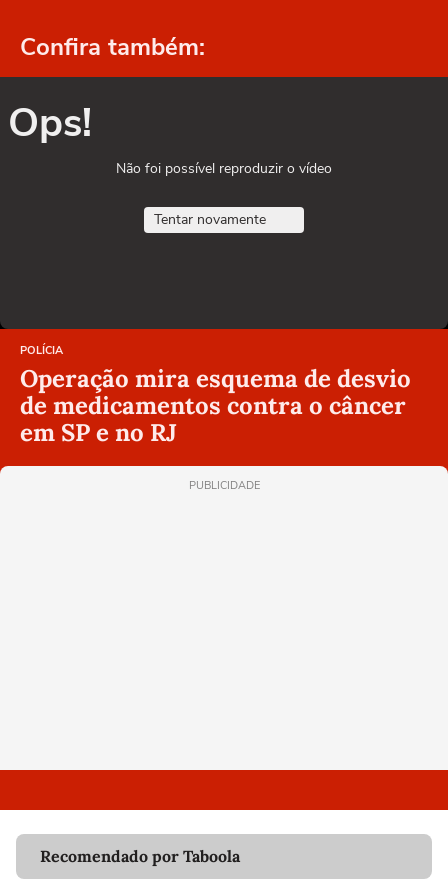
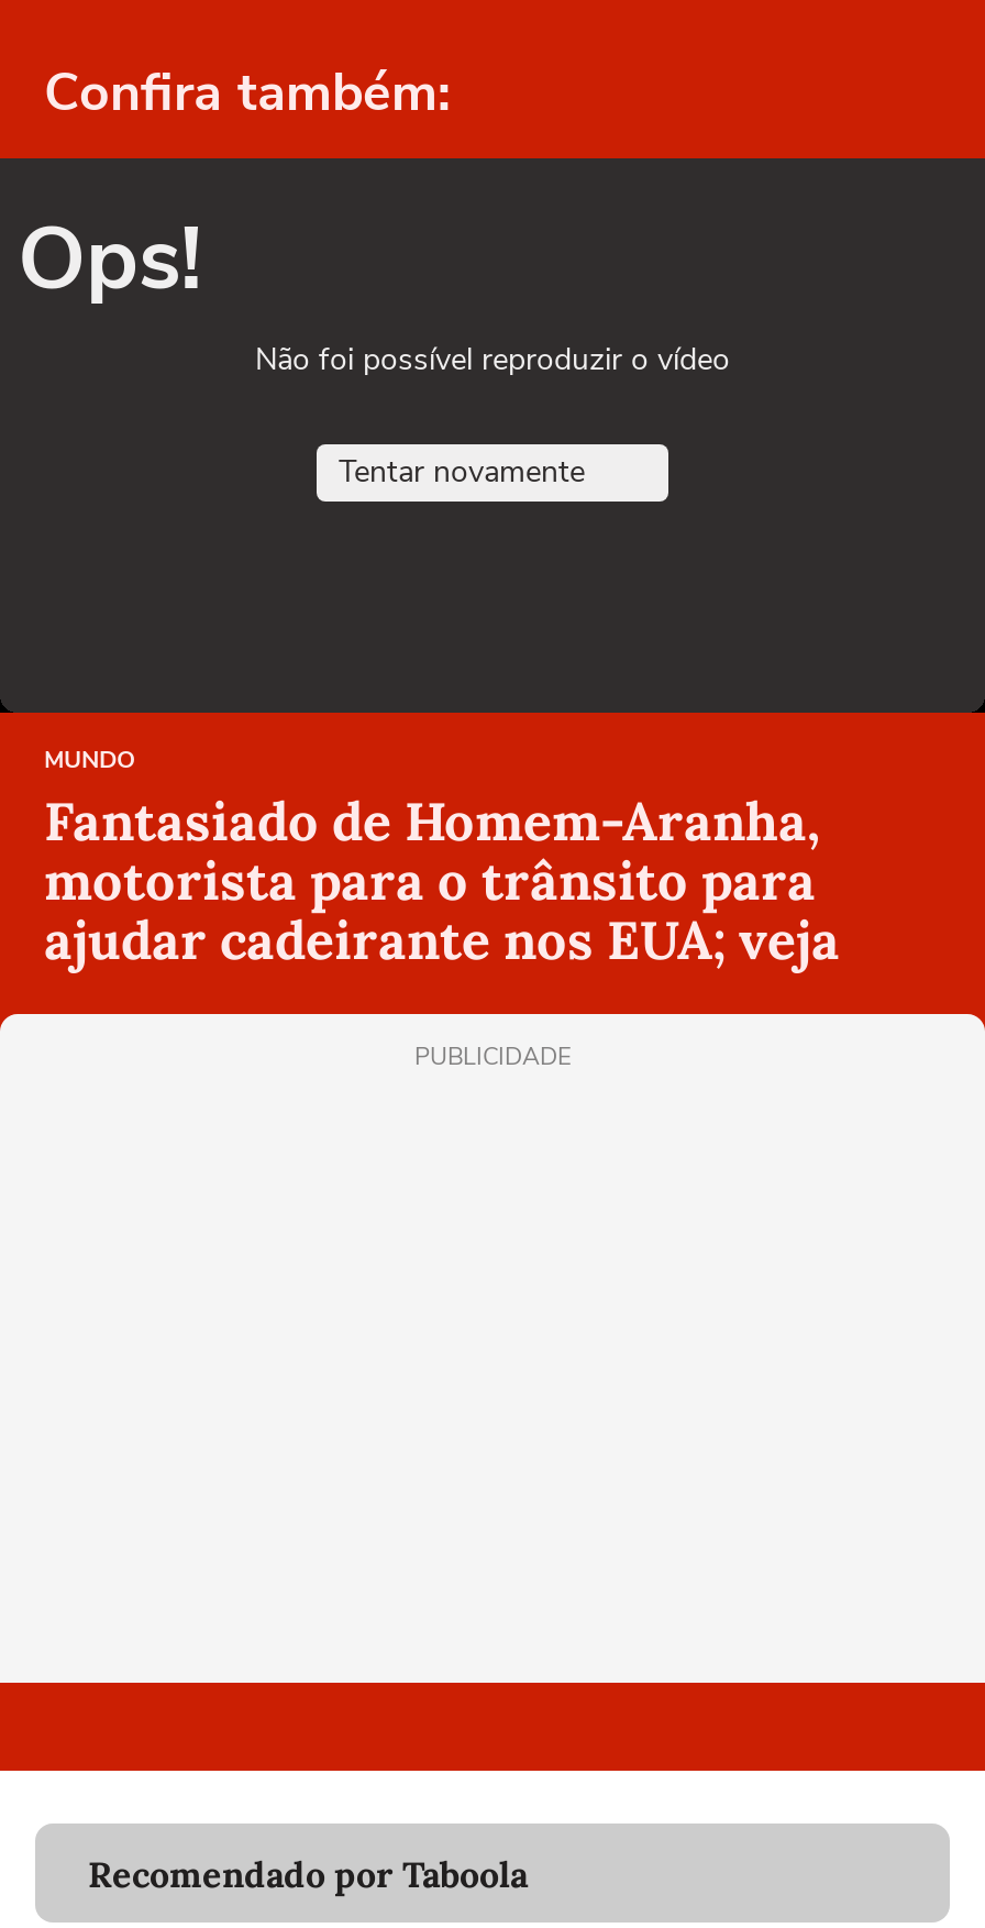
[20,343,411,448] POLÍCIA | Operação mira esquema de desvio | de medicamentos contra o câncer | em SP e no RJ -> [44,744,840,975] MUNDO | Fantasiado de Homem-Aranha, | motorista para o trânsito para | ajudar cadeirante nos EUA; veja

